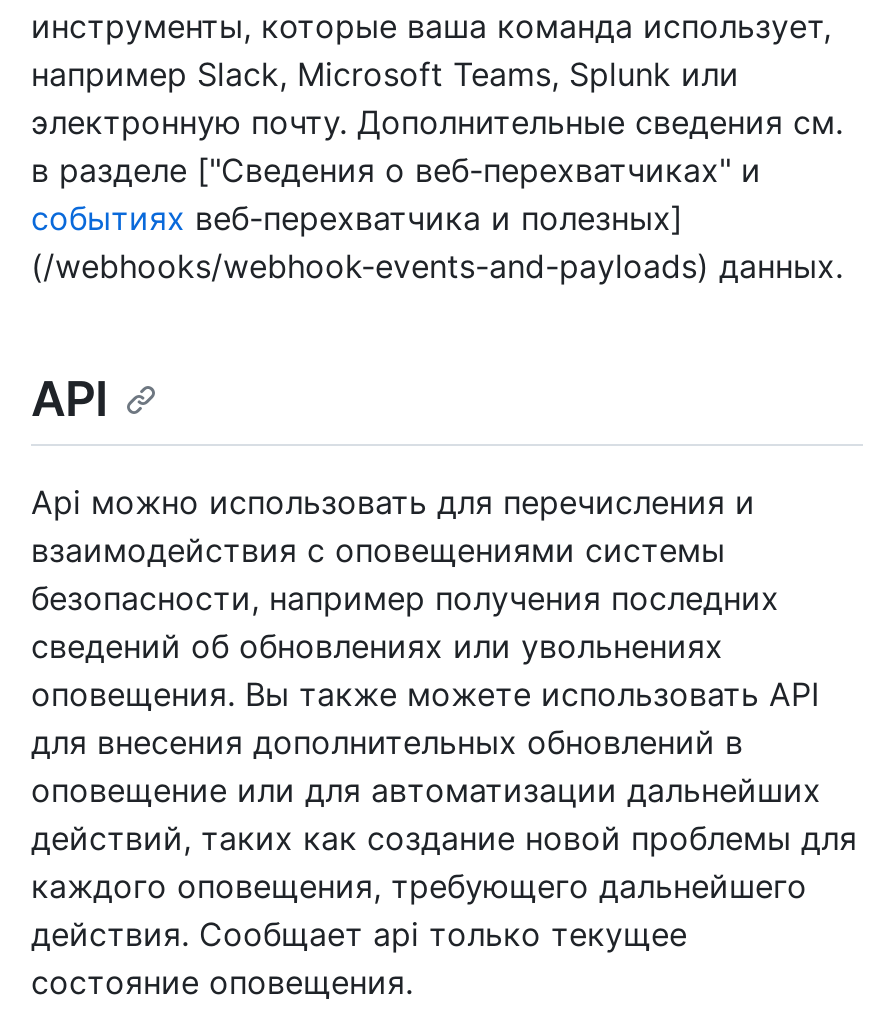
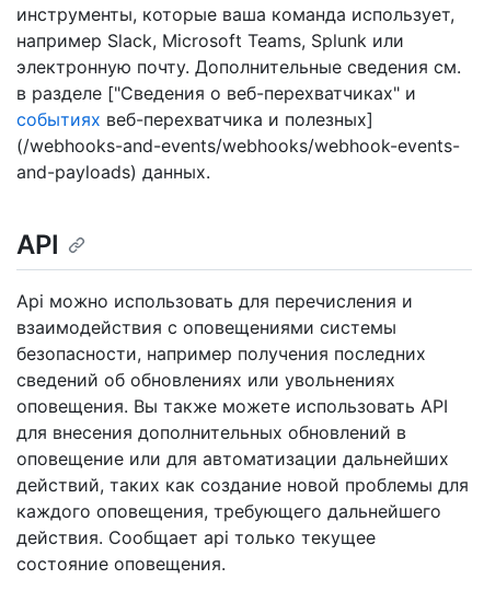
[31,246,843,286] (/webhooks/webhook-events-and-payloads) данных. -> [16,135,460,183] (/webhooks-and-events/webhooks/webhook-events- | and-payloads) данных.

